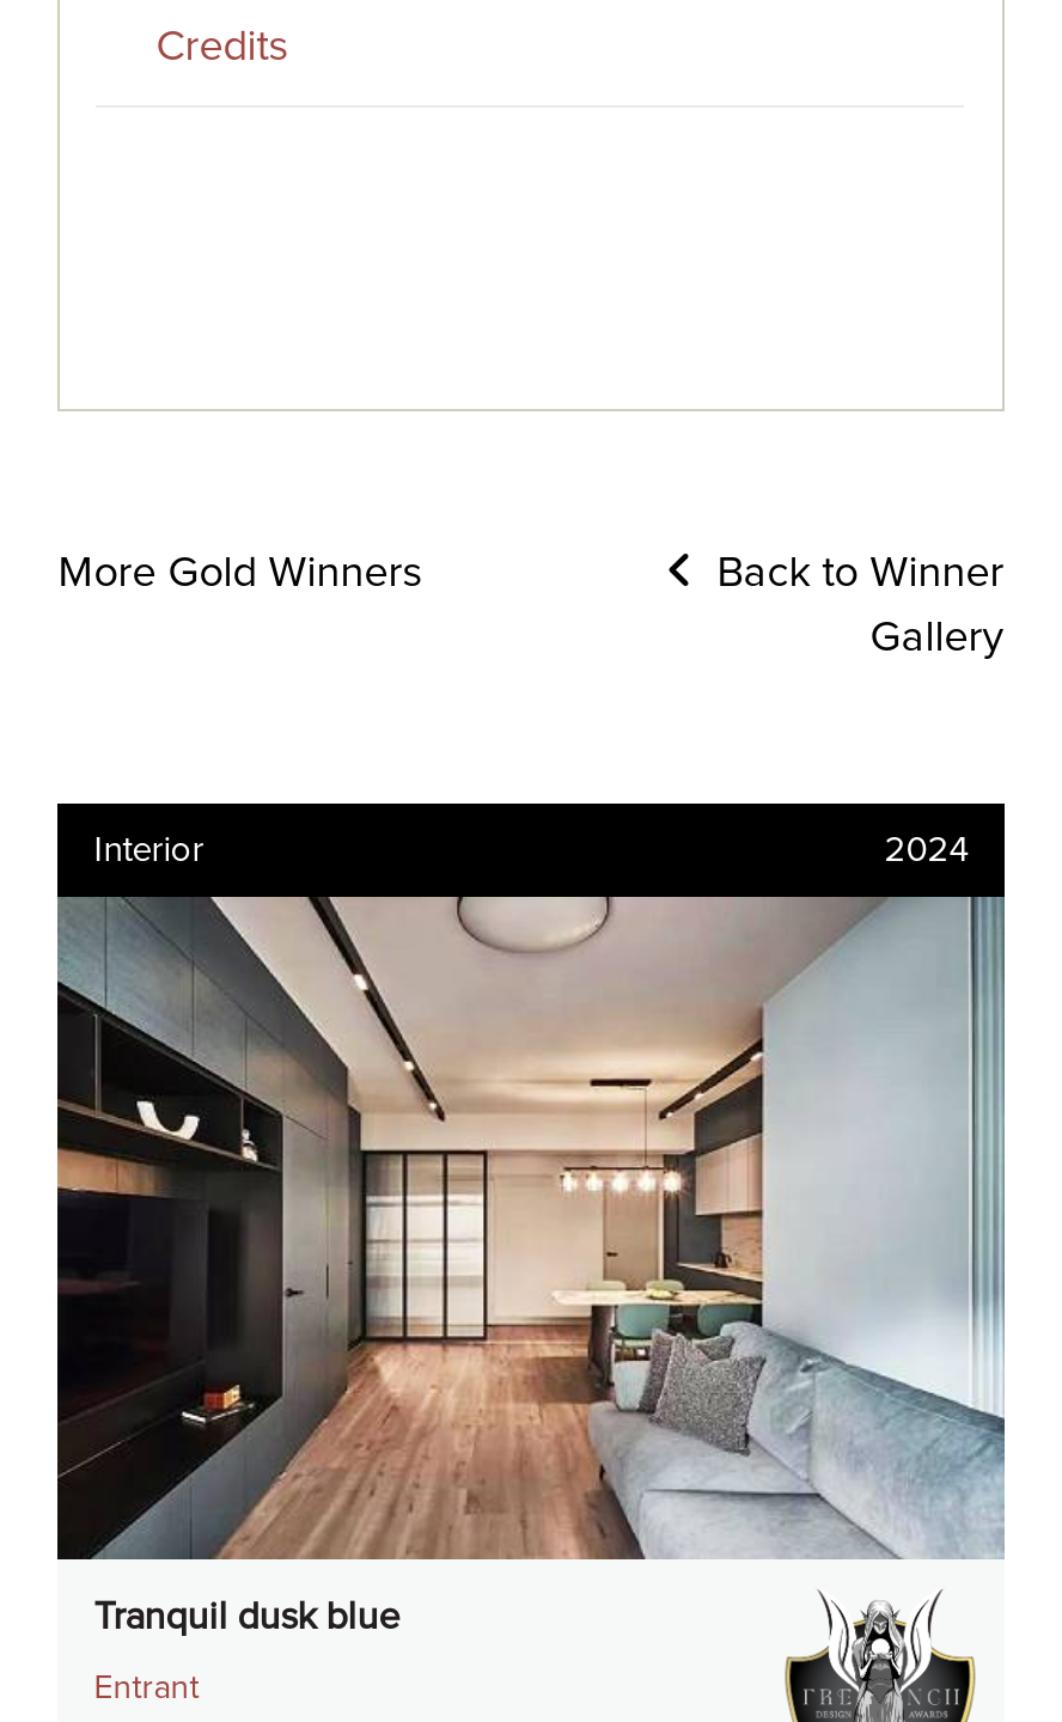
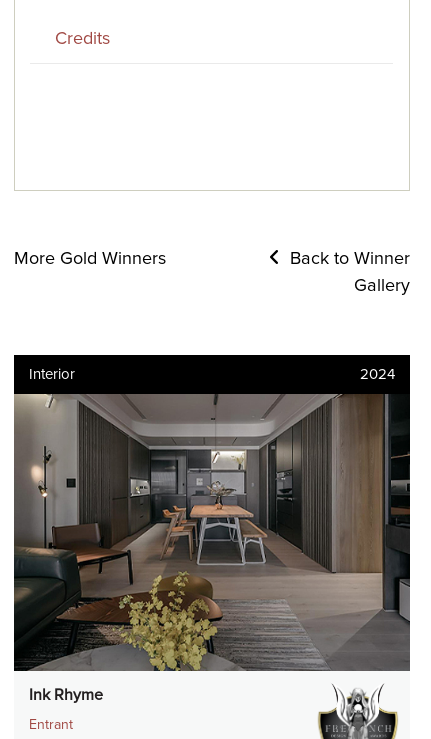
[55,894,1007,1636] [image] | Tranquil dusk blue -> [13,394,411,703] [image] | Ink Rhyme

